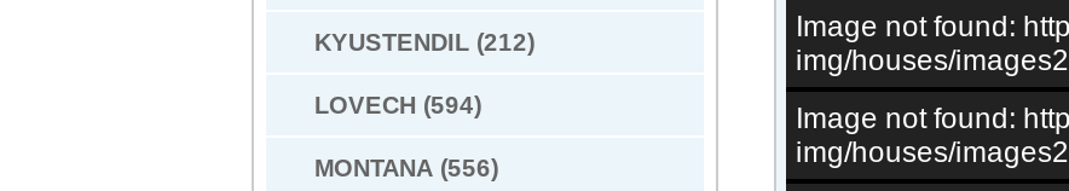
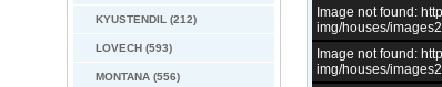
[314,92,481,118] LOVECH (594) -> [96,42,172,54] LOVECH (593)

